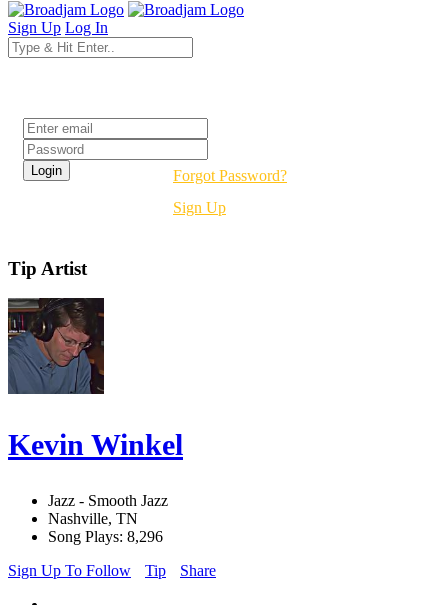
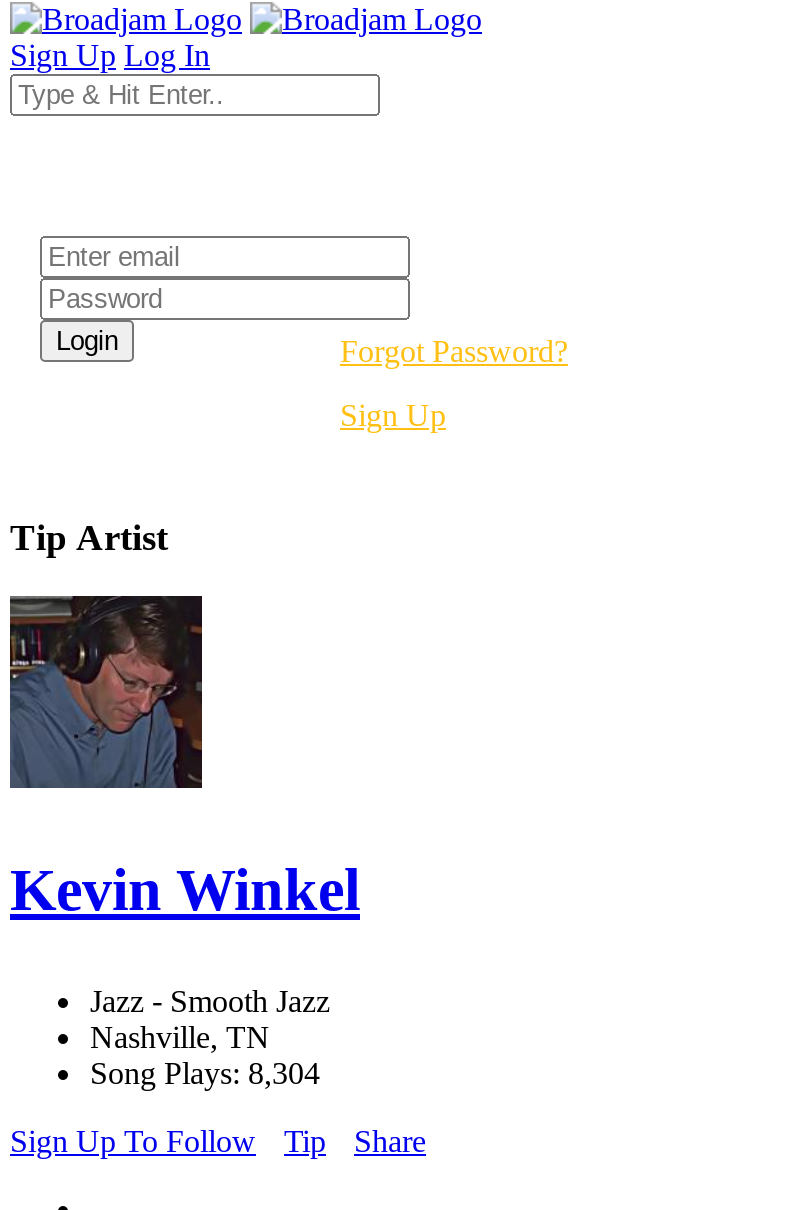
[48,528,163,545] Song Plays: 8,296 -> [90,1057,320,1091] Song Plays: 8,304

